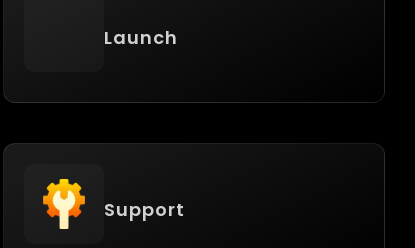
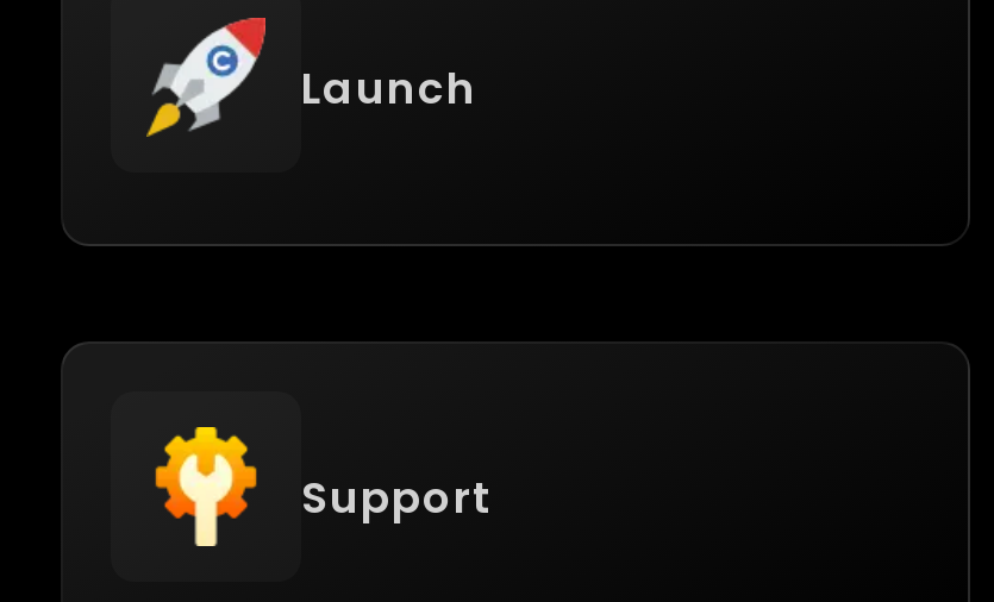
none -> [146,14,268,138] [image]

